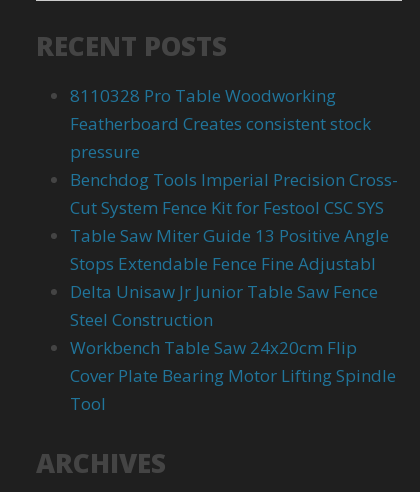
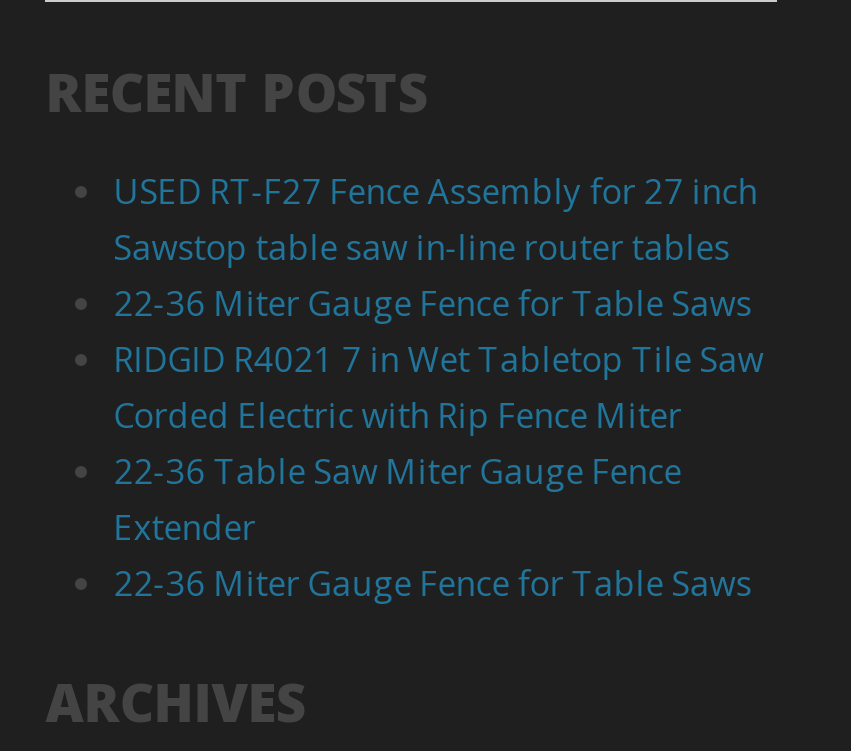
[70,84,398,415] 8110328 Pro Table Woodworking | Featherboard Creates consistent stock | pressure | Benchdog Tools Imperial Precision Cross- | Cut System Fence Kit for Festool CSC SYS | Table Saw Miter Guide 13 Positive Angle | Stops Extendable Fence Fine Adjustabl | Delta Unisaw Jr Junior Table Saw Fence | Steel Construction | Workbench Table Saw 24x20cm Flip | Cover Plate Bearing Motor Lifting Spindle | Tool -> [113,168,763,606] USED RT-F27 Fence Assembly for 27 inch | Sawstop table saw in-line router tables | 22-36 Miter Gauge Fence for Table Saws | RIDGID R4021 7 in Wet Tabletop Tile Saw | Corded Electric with Rip Fence Miter | 22-36 Table Saw Miter Gauge Fence | Extender | 22-36 Miter Gauge Fence for Table Saws

